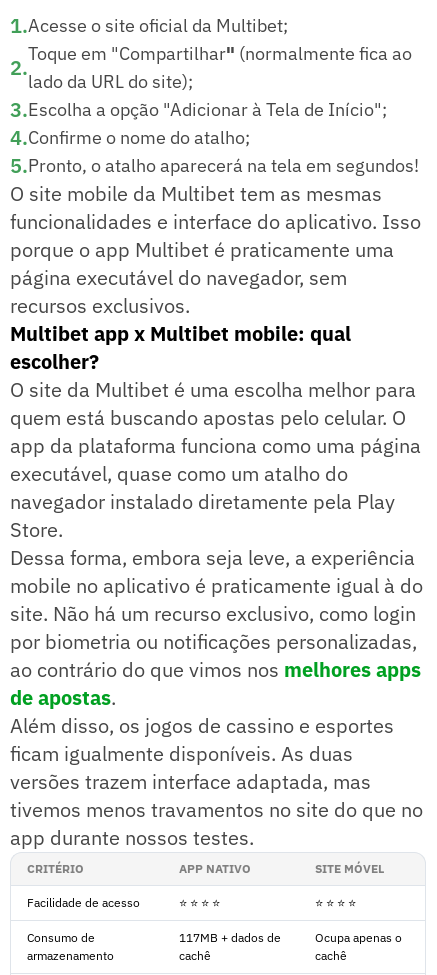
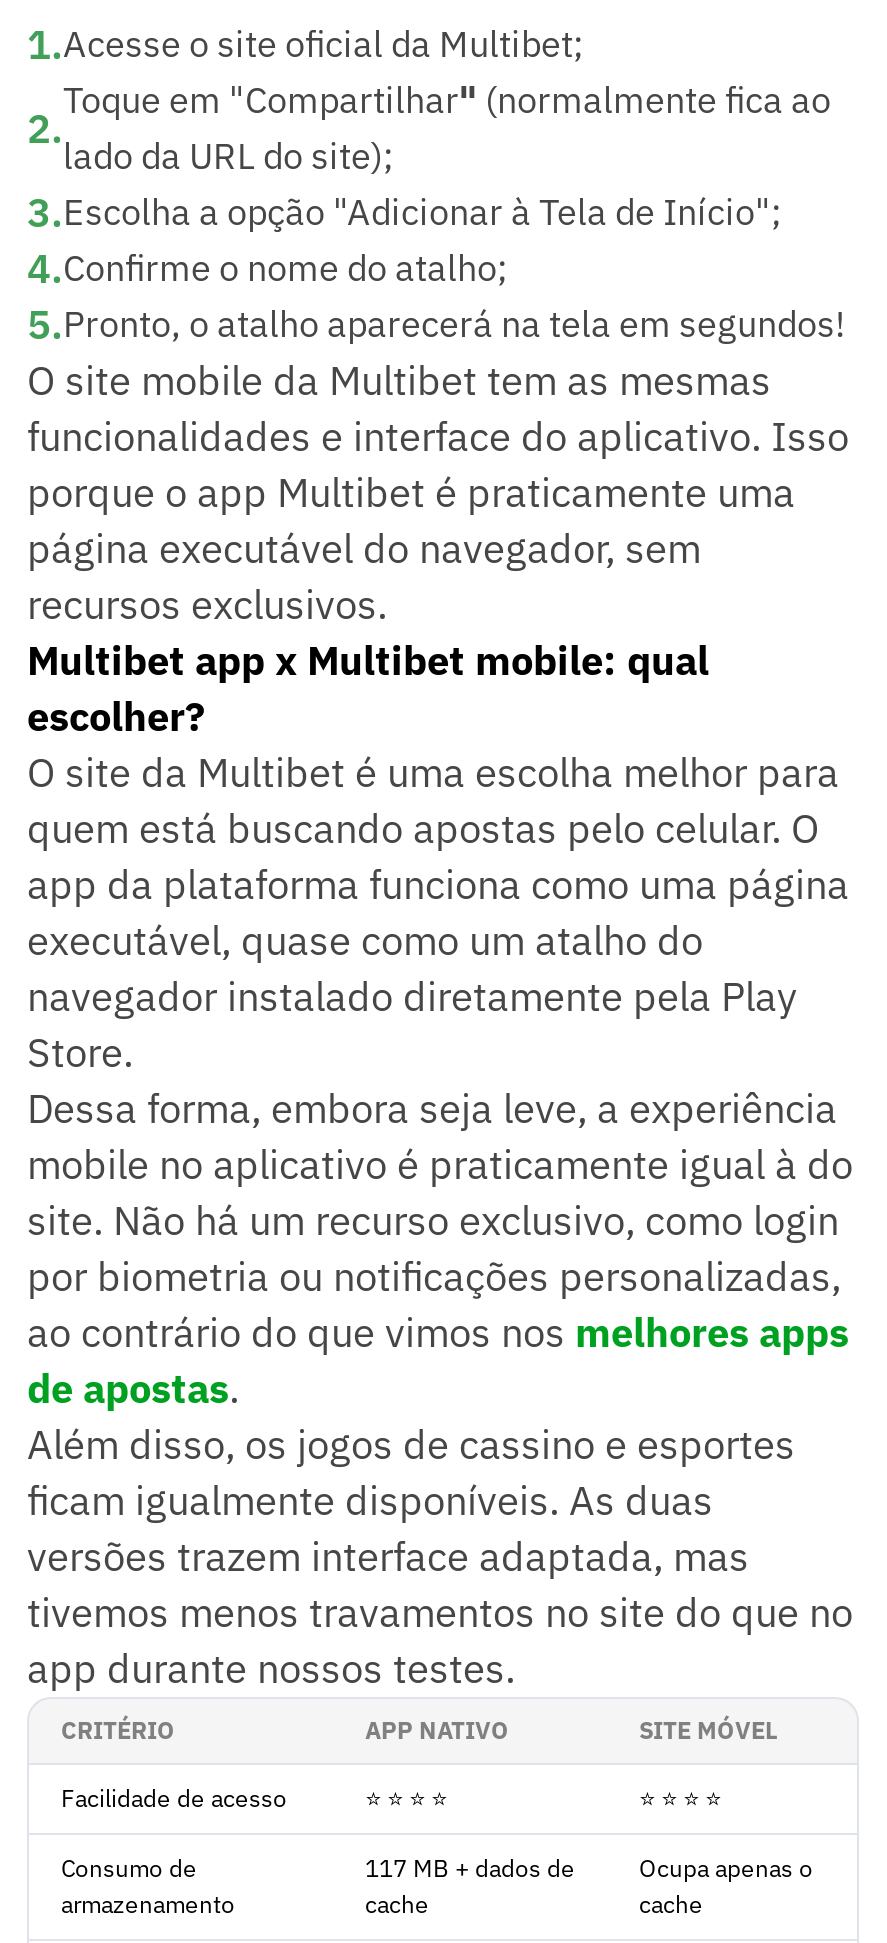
[179,930,281,963] 117MB + dados de | cachê -> [365,1853,575,1919] 117 MB + dados de | cache
[315,948,347,963] cachê -> [639,1889,703,1919] cache

